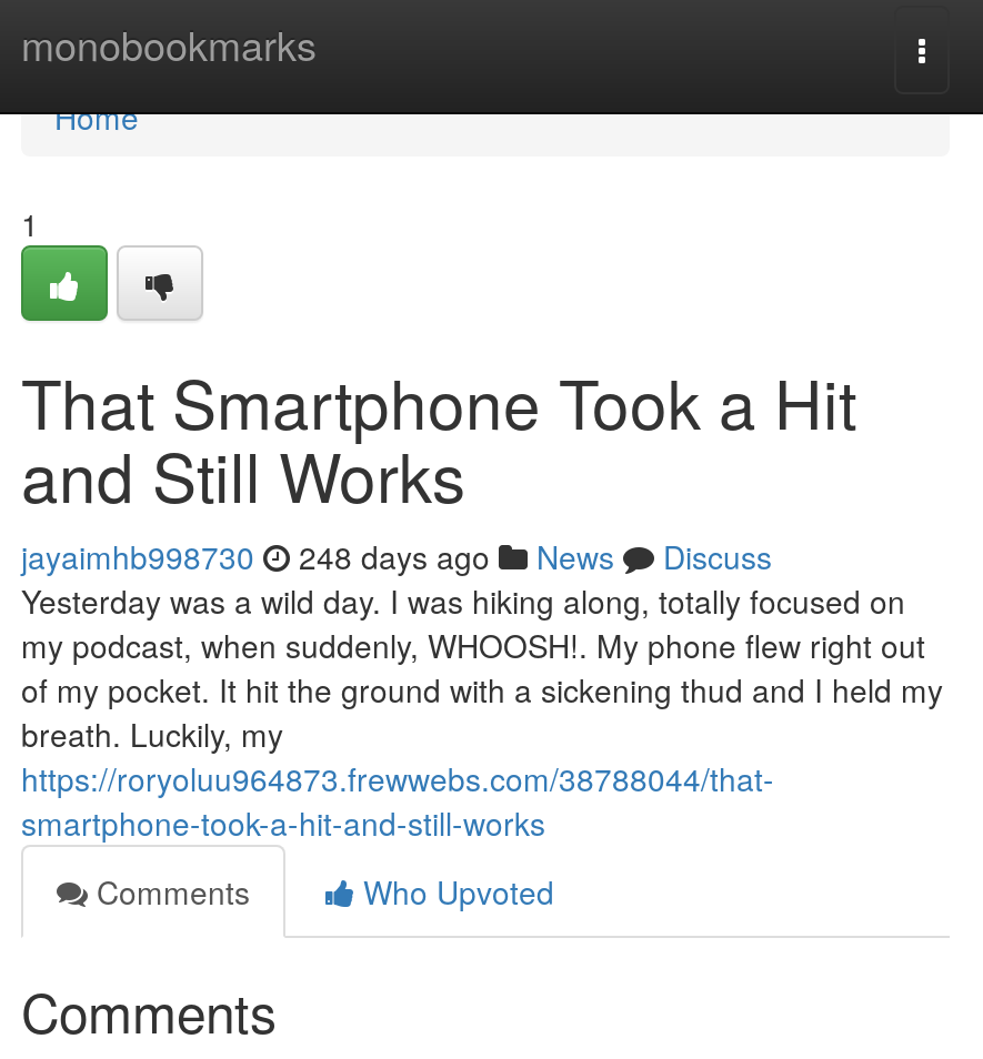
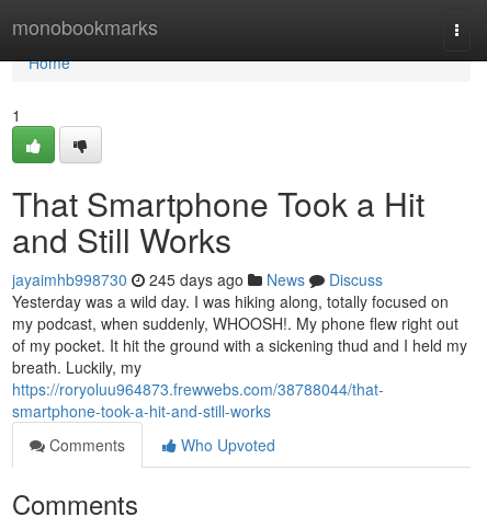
[21,534,772,578] jayaimhb998730 248 days ago News Discuss -> [12,268,383,290] jayaimhb998730 245 days ago News Discuss

